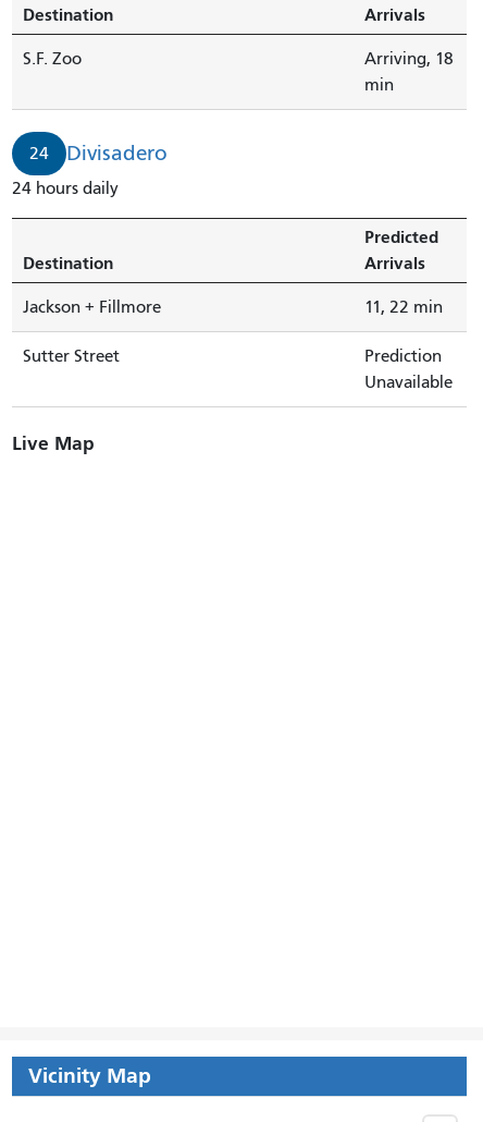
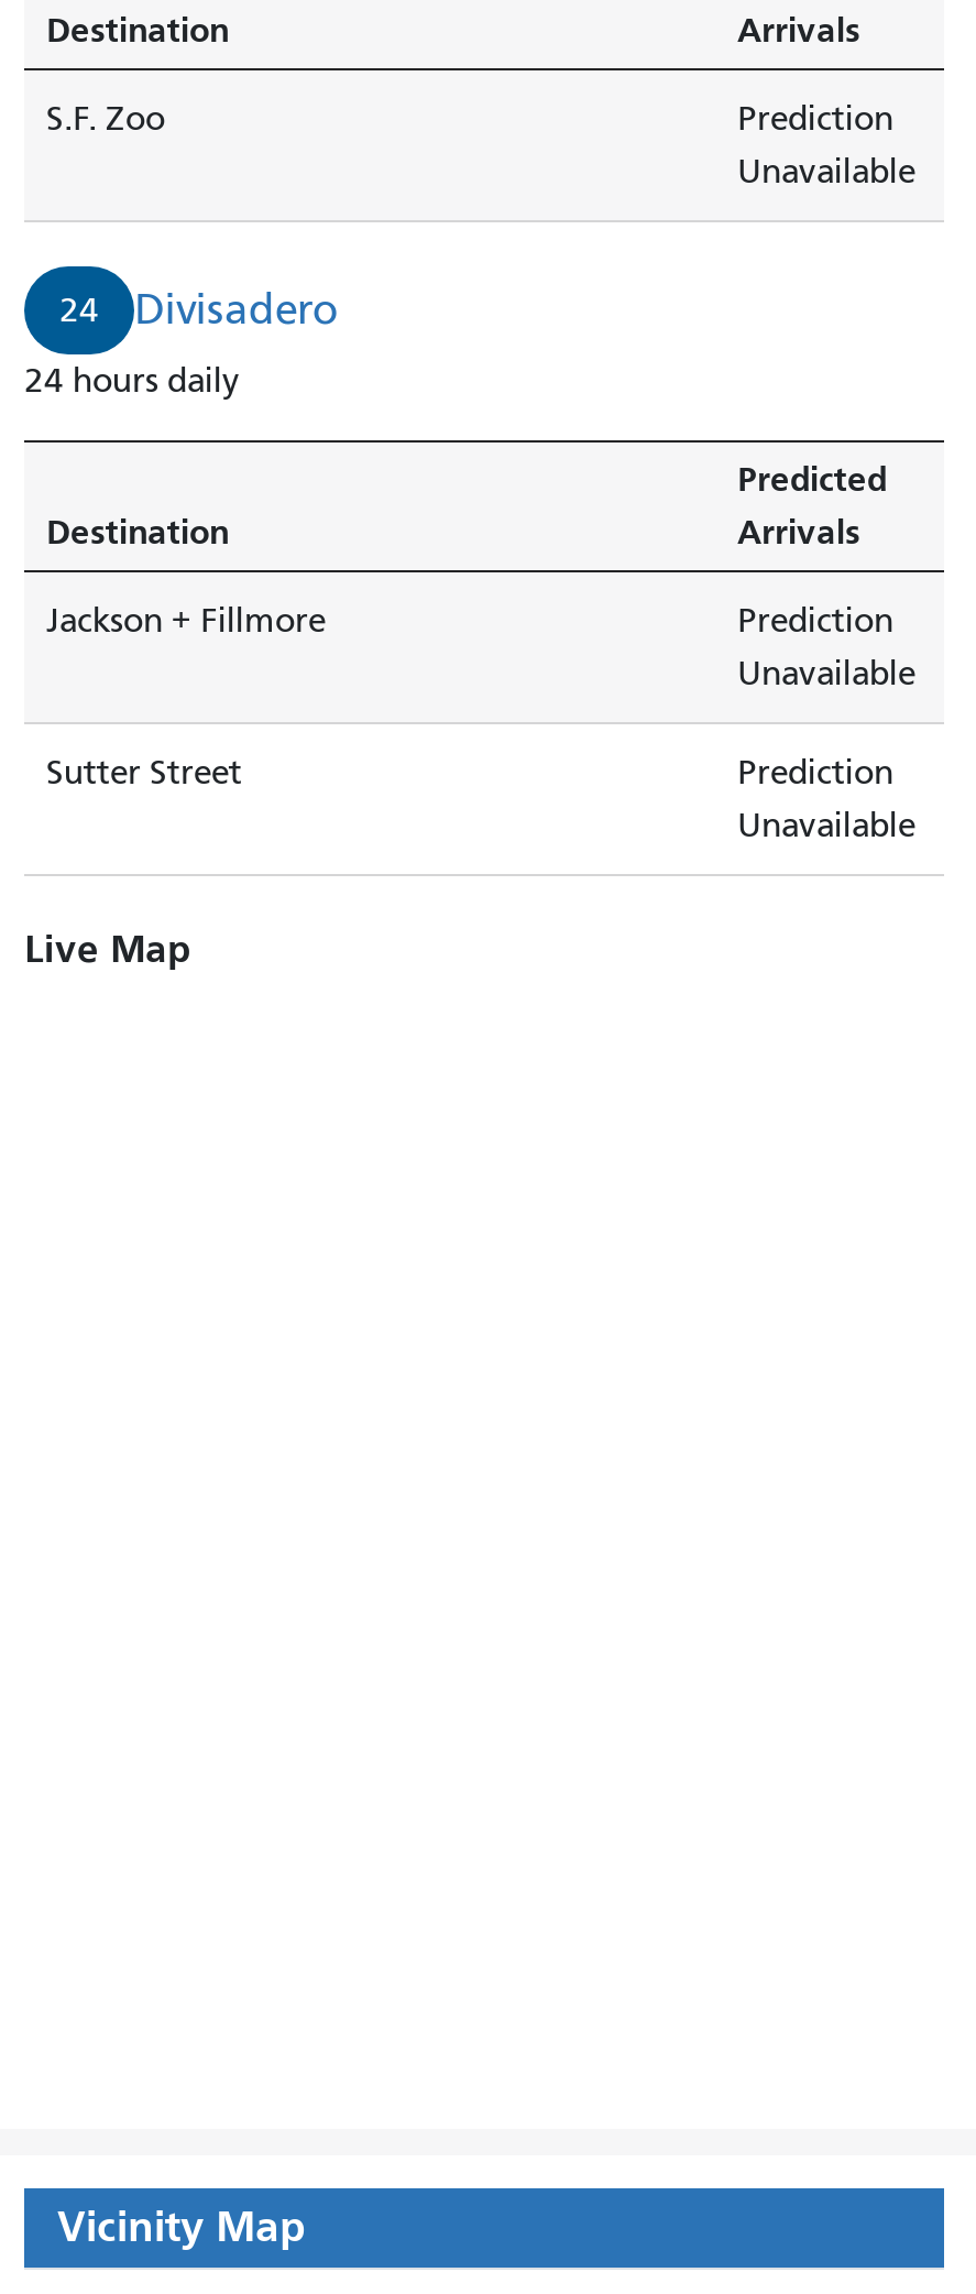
[364,49,454,94] Arriving, 18 | min -> [737,98,915,191] Prediction | Unavailable
[364,297,443,317] 11, 22 min -> [737,600,915,693] Prediction | Unavailable

